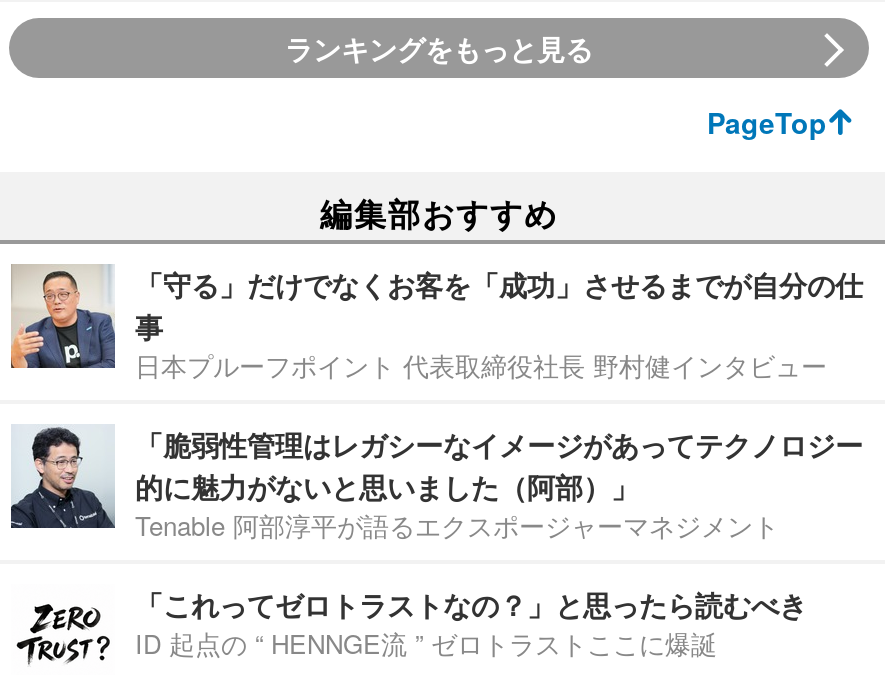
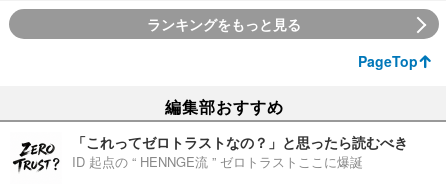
[9,264,863,544] [image] | 「守る」だけでなくお客を「成功」させるまでが自分の仕 | 事 | 日本プルーフポイント 代表取締役社長 野村健インタビュー | 「脆弱性管理はレガシーなイメージがあってテクノロジー | 的に魅力がないと思いました（阿部）」 | Tenable 阿部淳平が語るエクスポージャーマネジメント -> none
[9,424,107,530] [image] -> none

